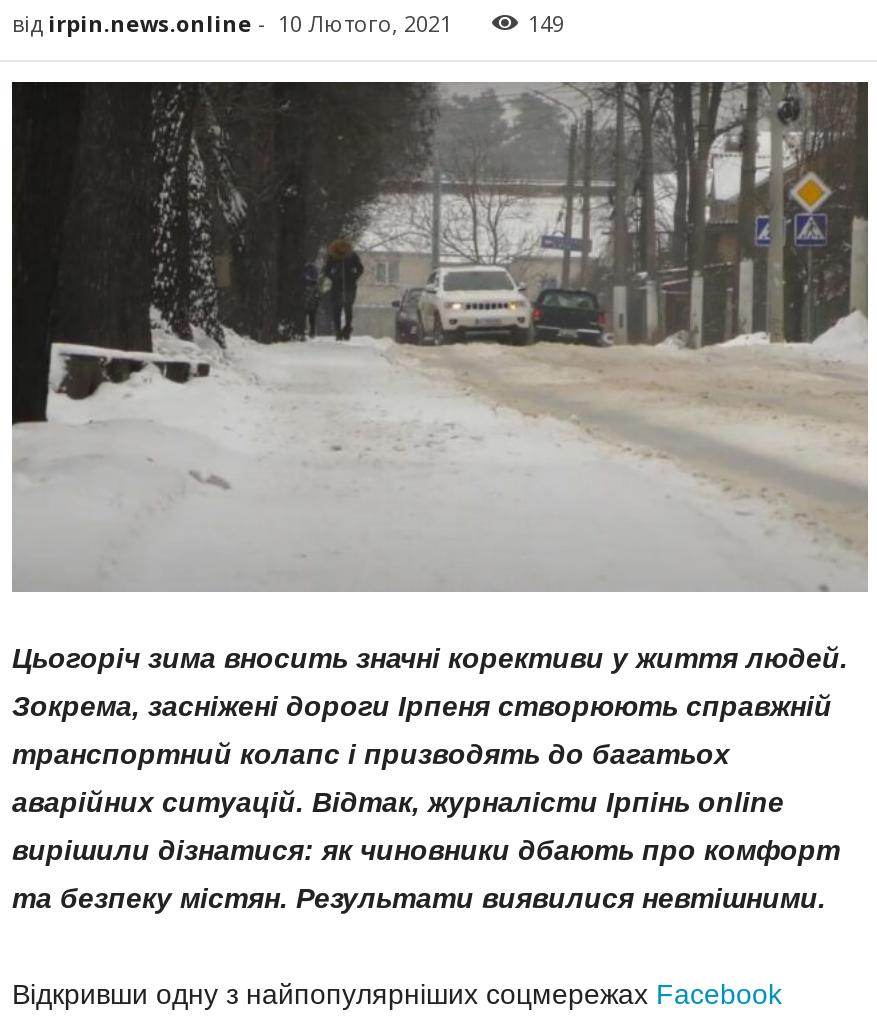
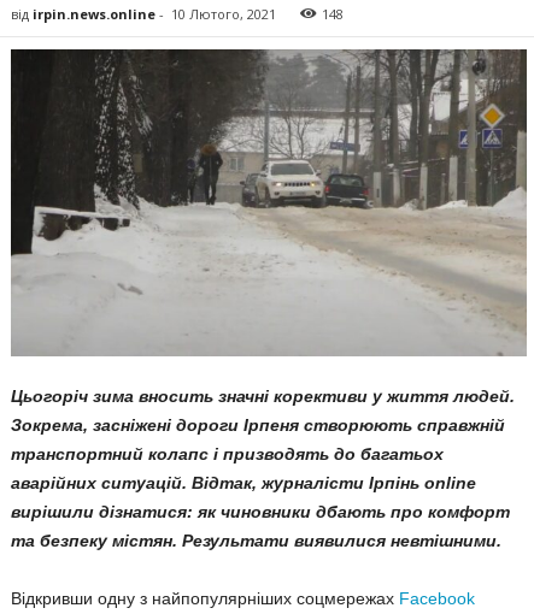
[528,8,564,38] 149 -> [322,5,344,23] 148

